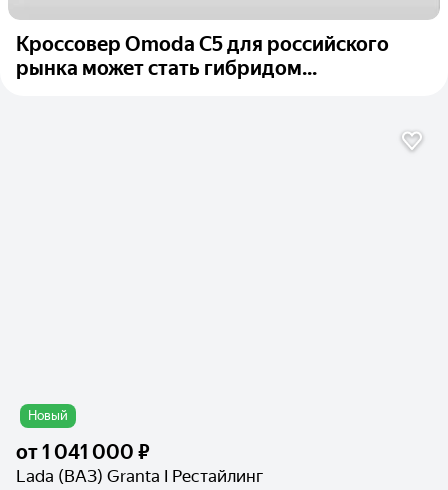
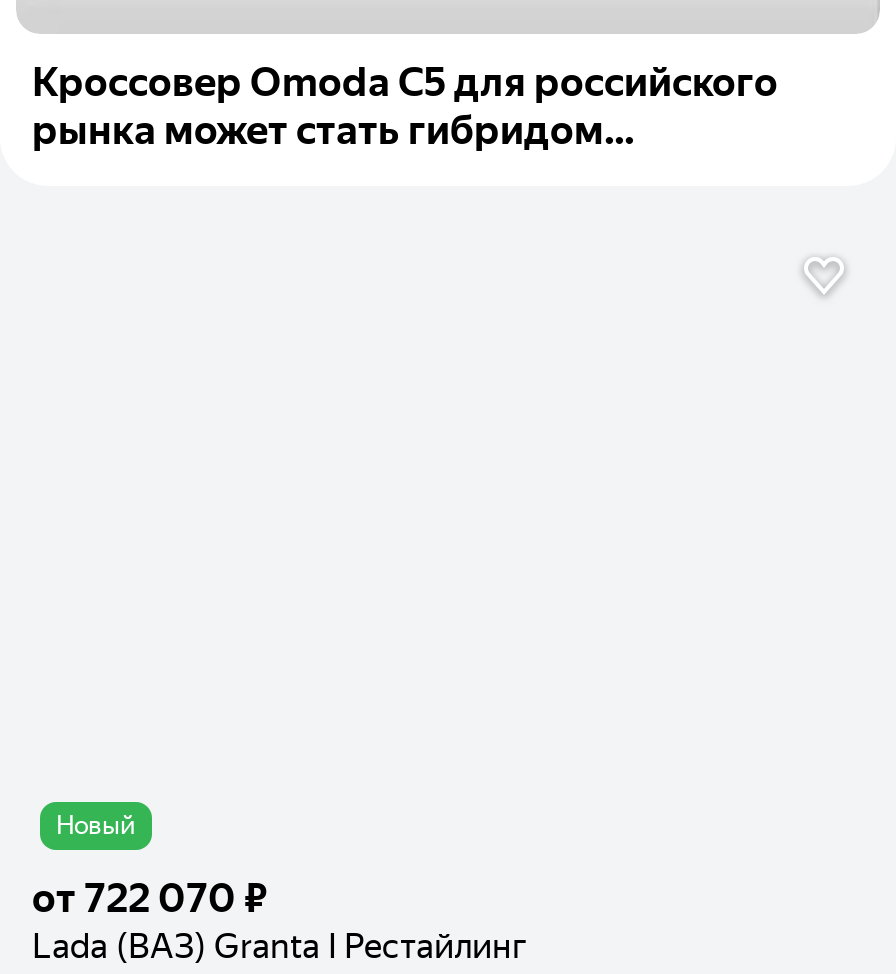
[16,440,150,464] от 1 041 000 ₽ -> [32,874,268,922] от 722 070 ₽

